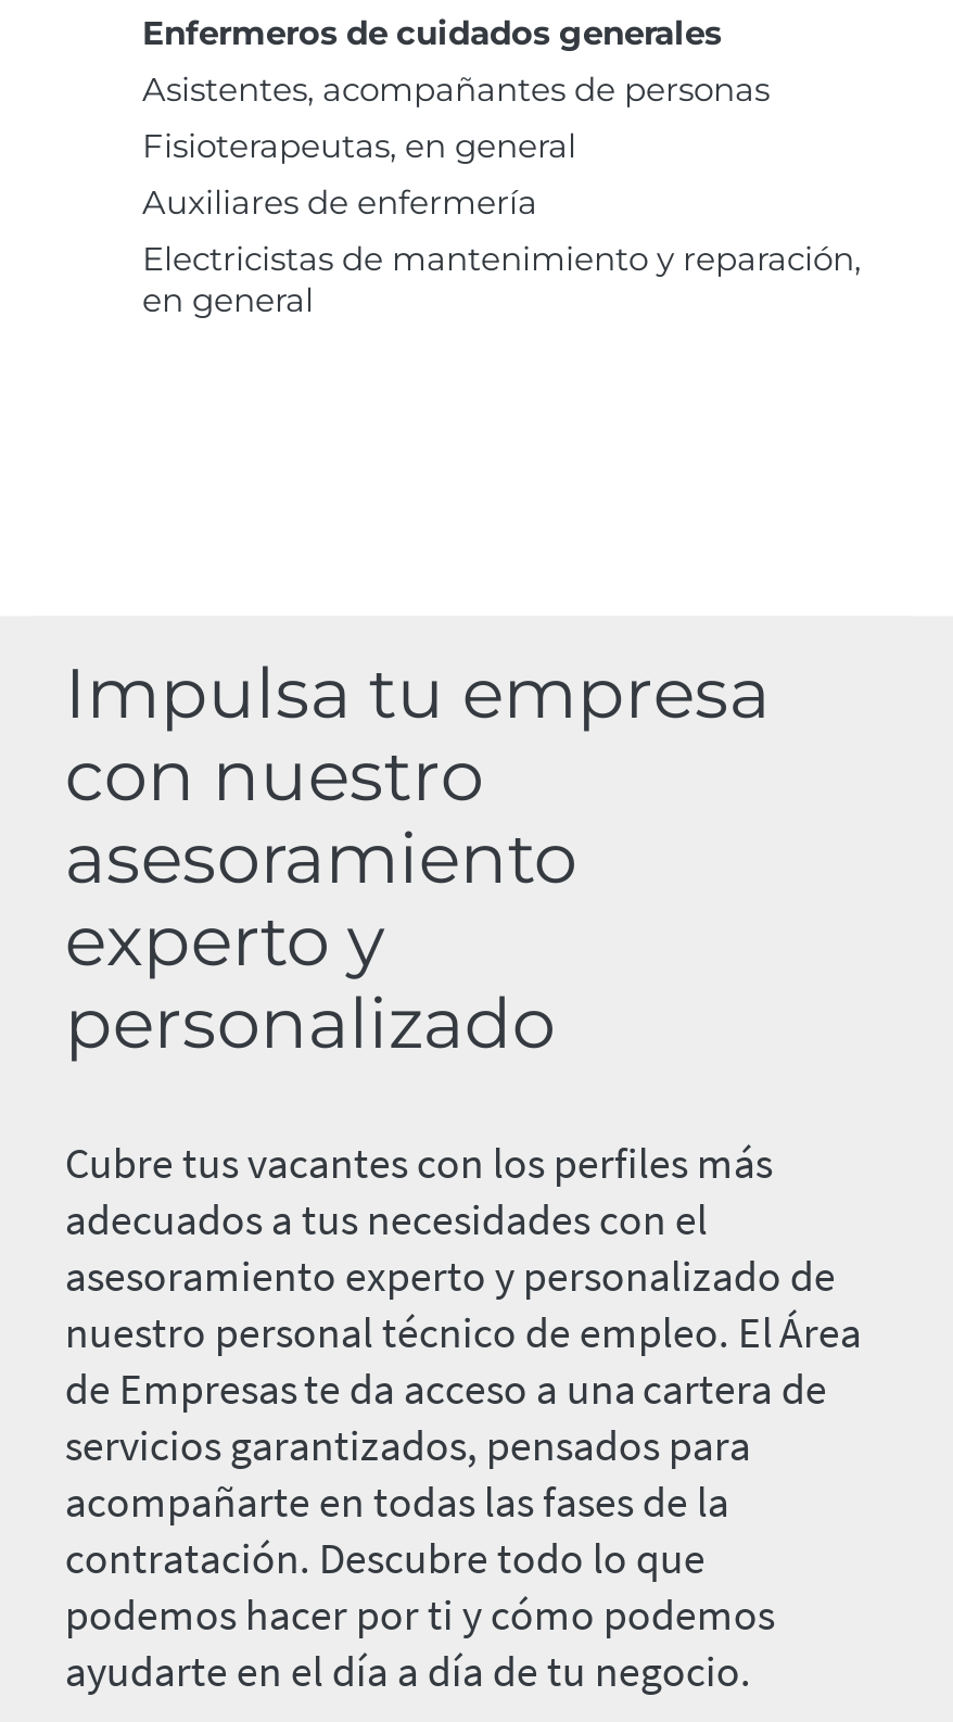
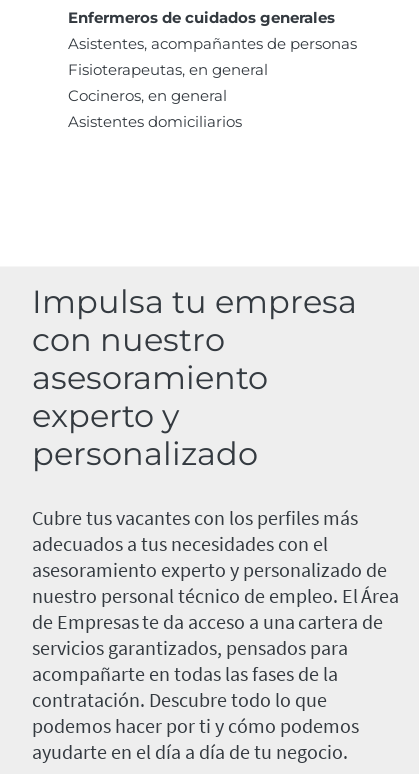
[142,182,861,321] Auxiliares de enfermería | Electricistas de mantenimiento y reparación, | en general -> [68,86,242,131] Cocineros, en general | Asistentes domiciliarios

